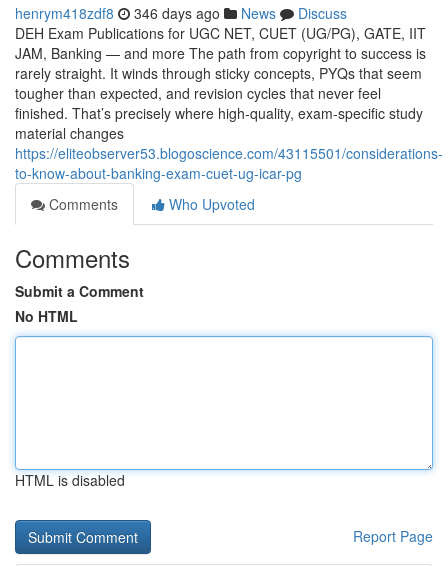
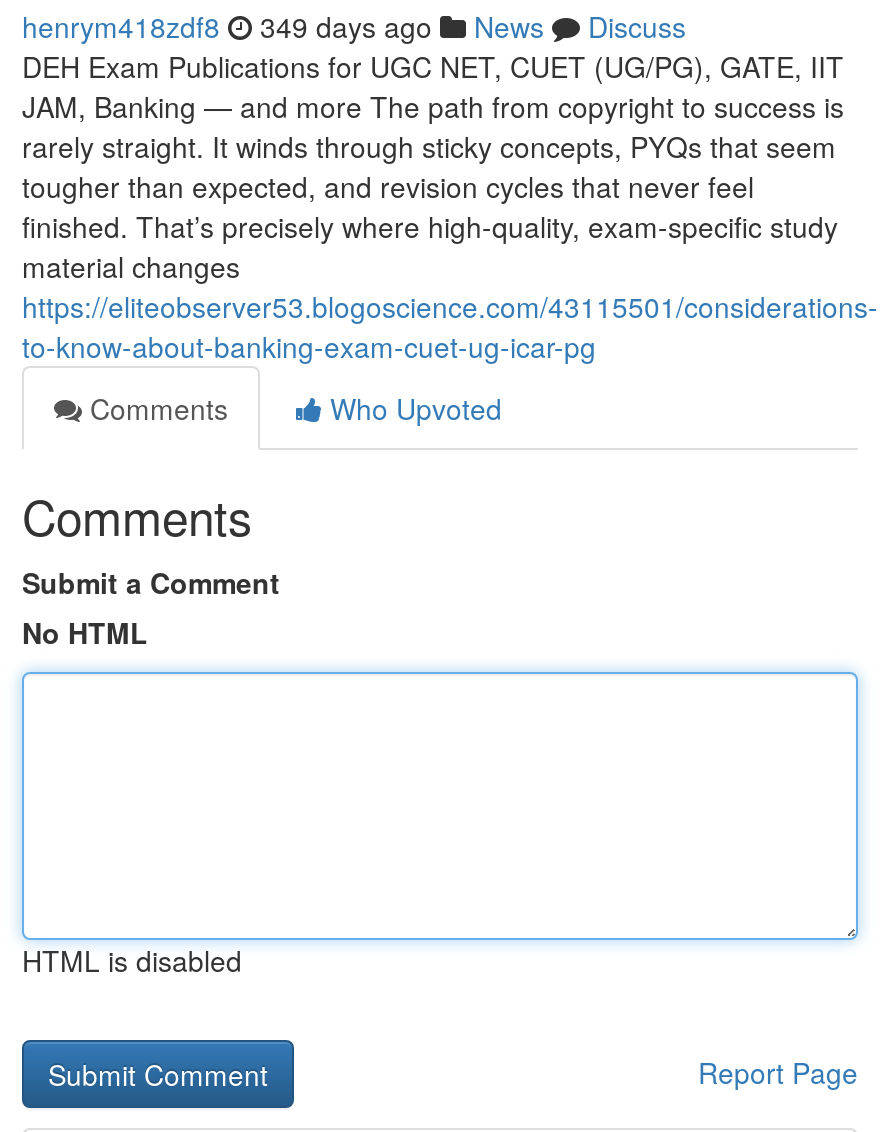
[15,3,347,23] henrym418zdf8 346 days ago News Discuss -> [22,6,686,46] henrym418zdf8 349 days ago News Discuss

